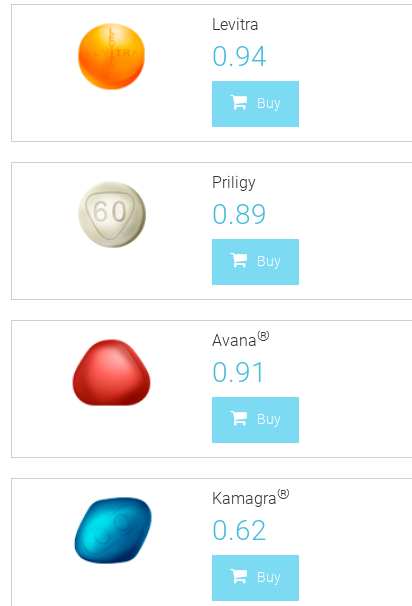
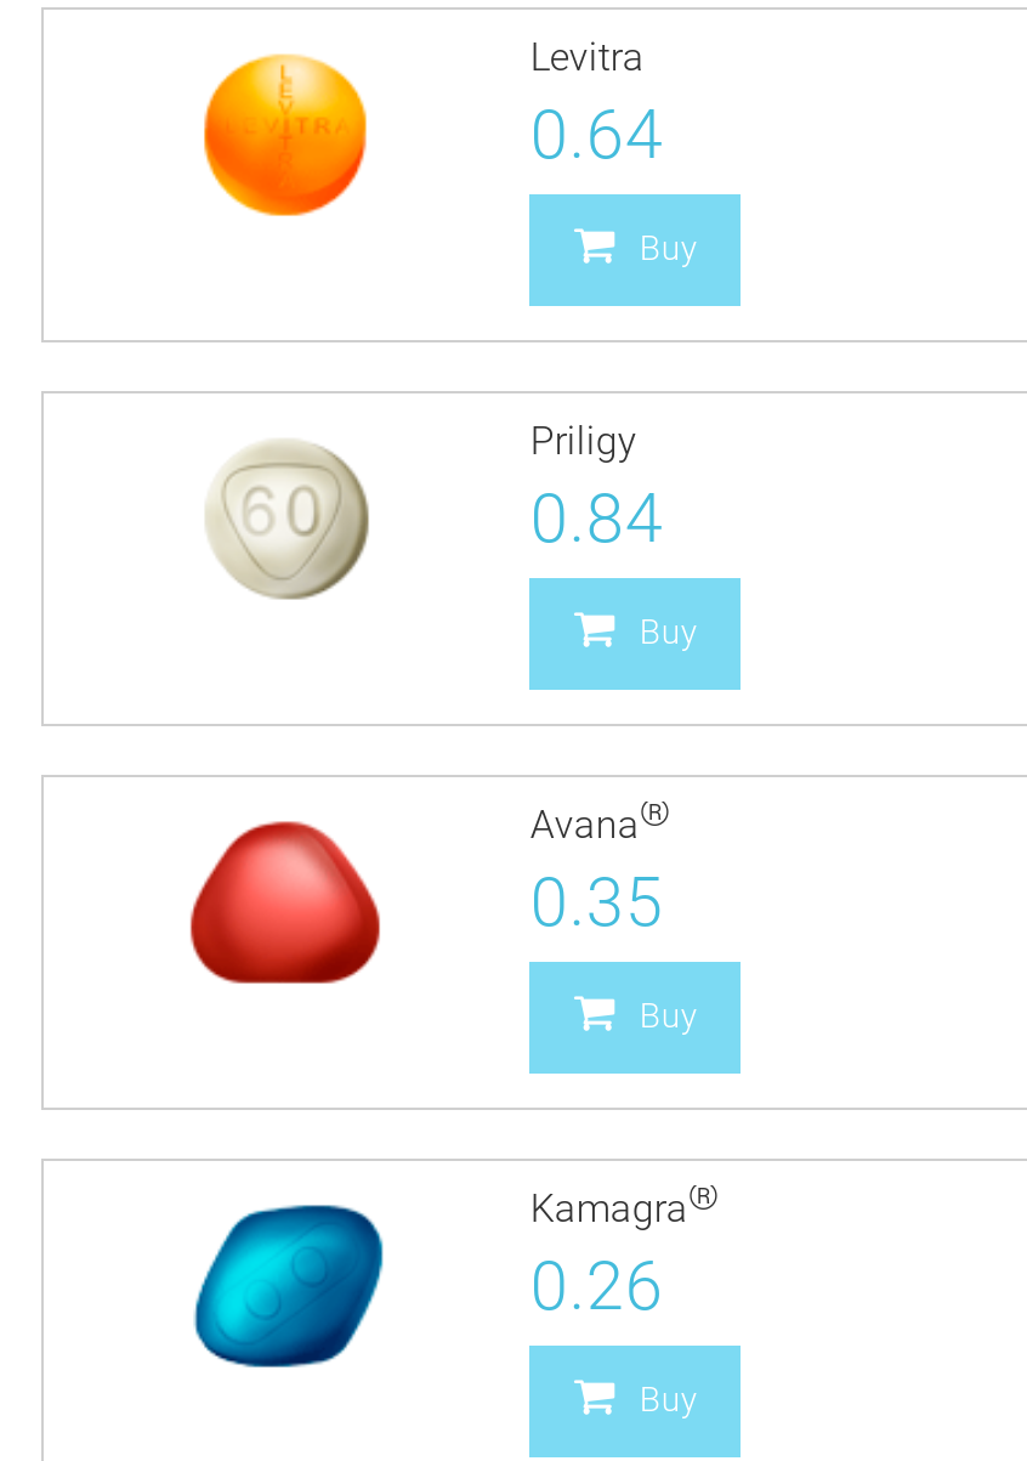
[212,40,267,73] 0.94 -> [530,95,664,175] 0.64
[212,198,267,231] 0.89 -> [530,478,664,559] 0.84
[212,356,267,389] 0.91 -> [530,862,664,942] 0.35
[212,514,267,547] 0.62 -> [530,1246,664,1326] 0.26

